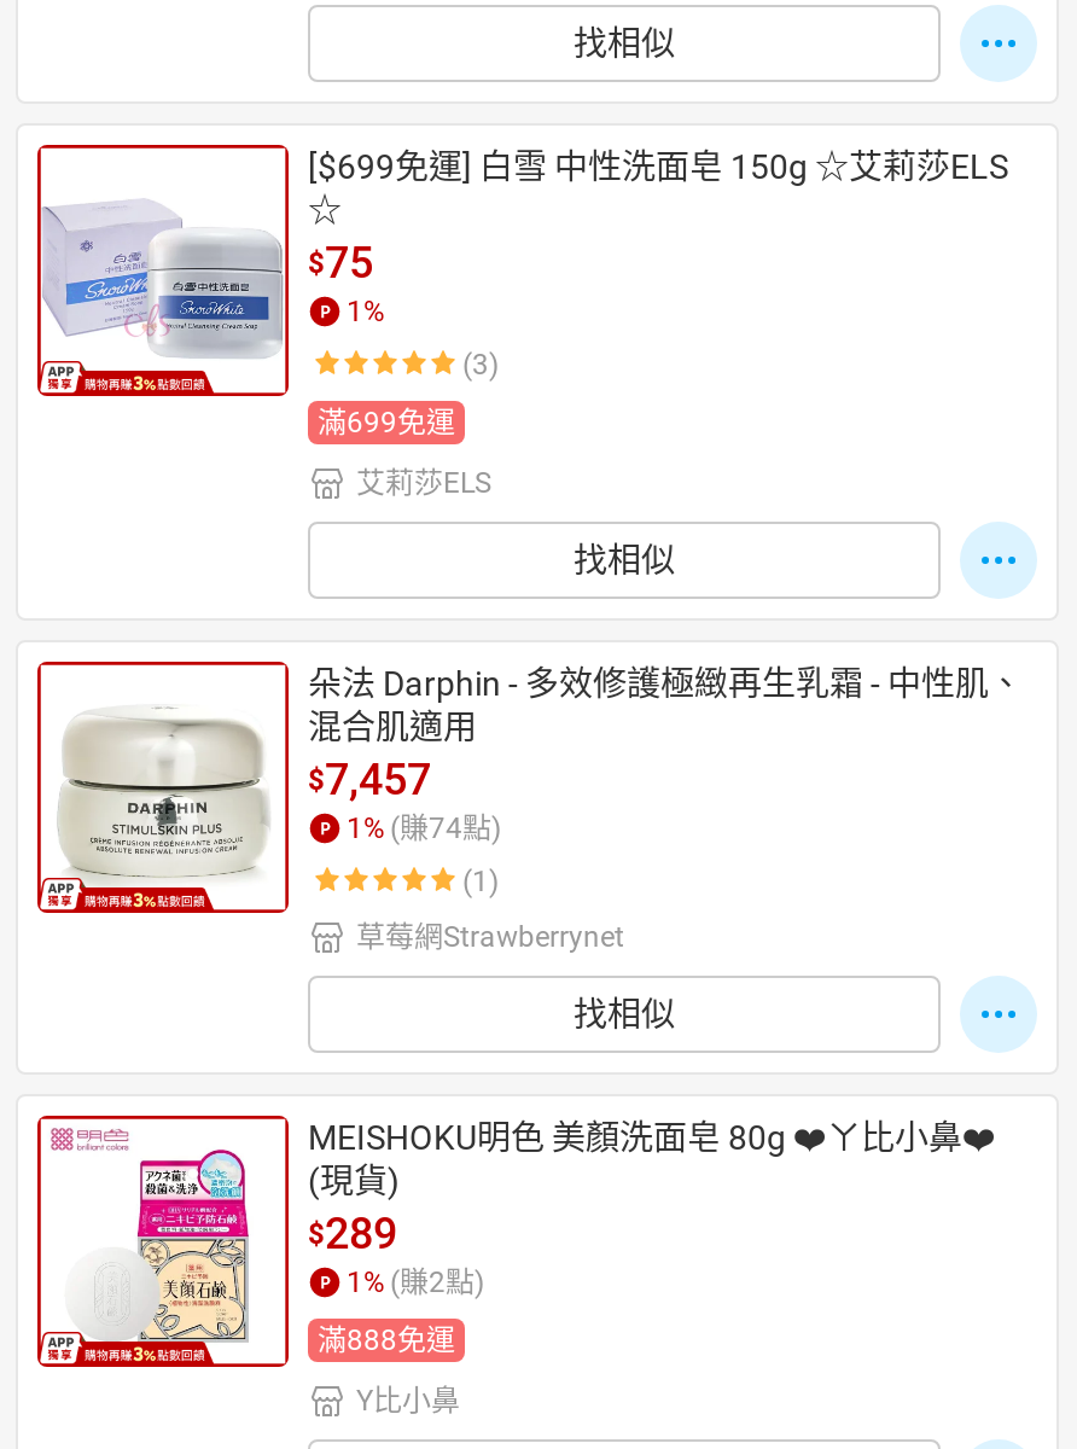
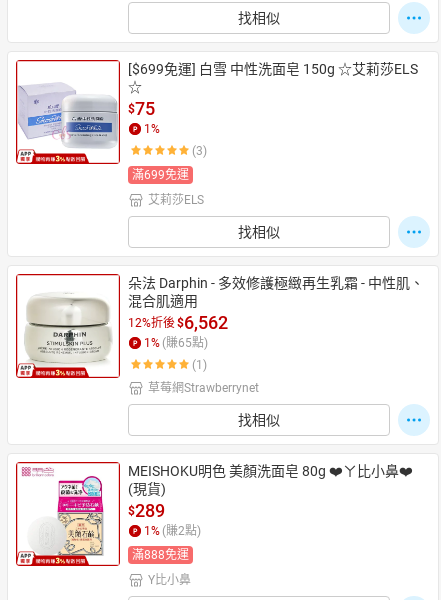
[308,753,501,845] $7,457 | 1% (賺74點) -> [128,312,228,350] 12%折後 $6,562 | 1% (賺65點)

